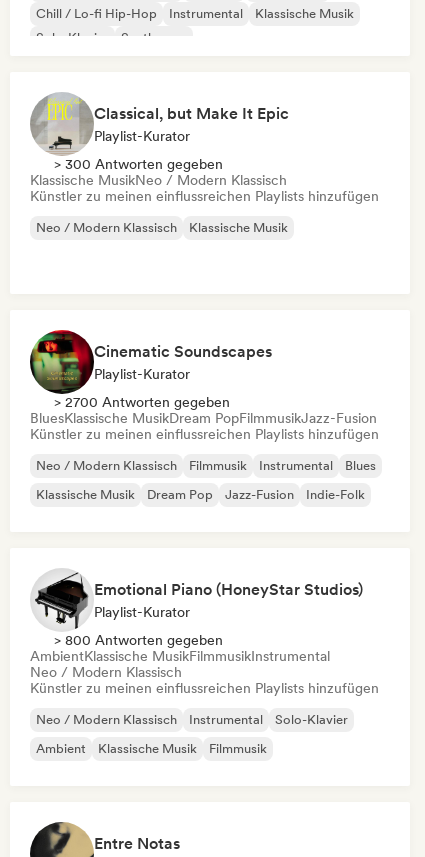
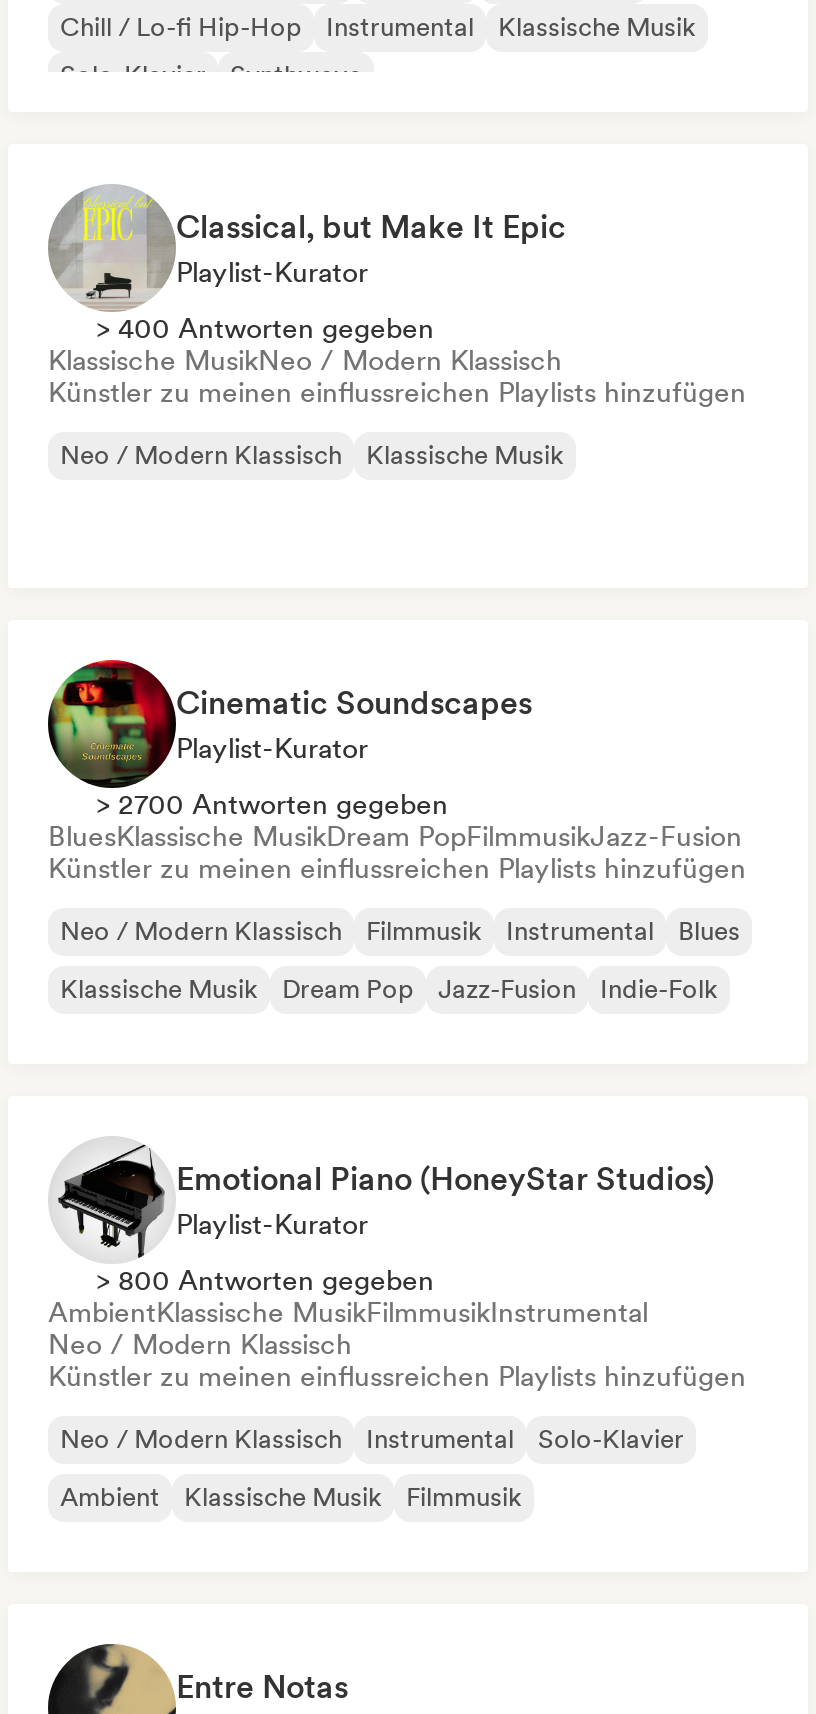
[54,156,223,172] > 300 Antworten gegeben -> [96,312,434,344] > 400 Antworten gegeben

